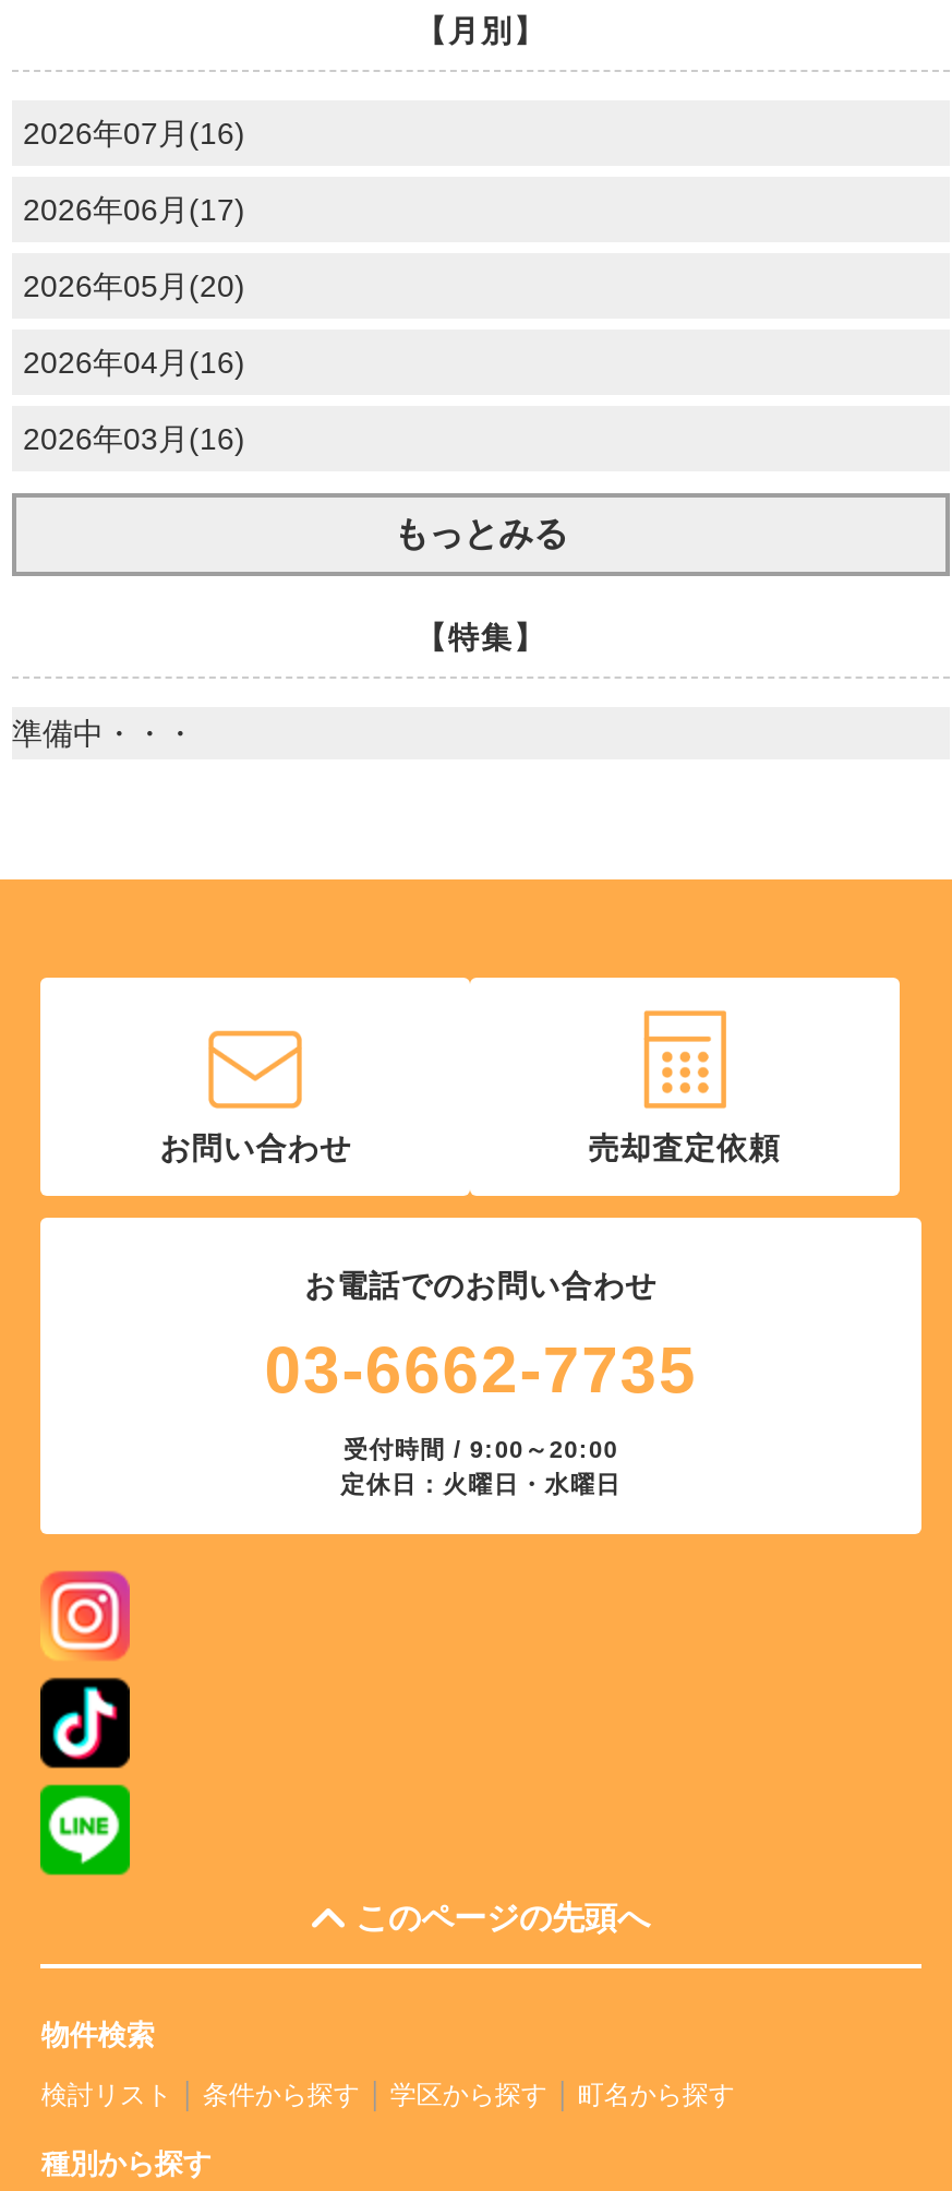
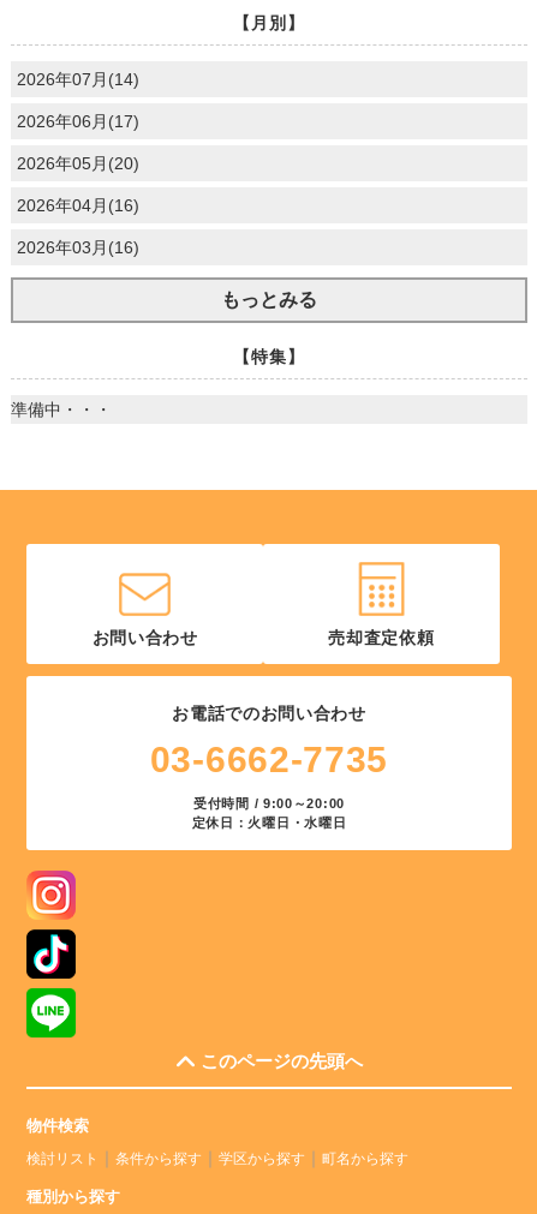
[23,116,245,151] 2026年07月(16) -> [17,70,139,89] 2026年07月(14)

